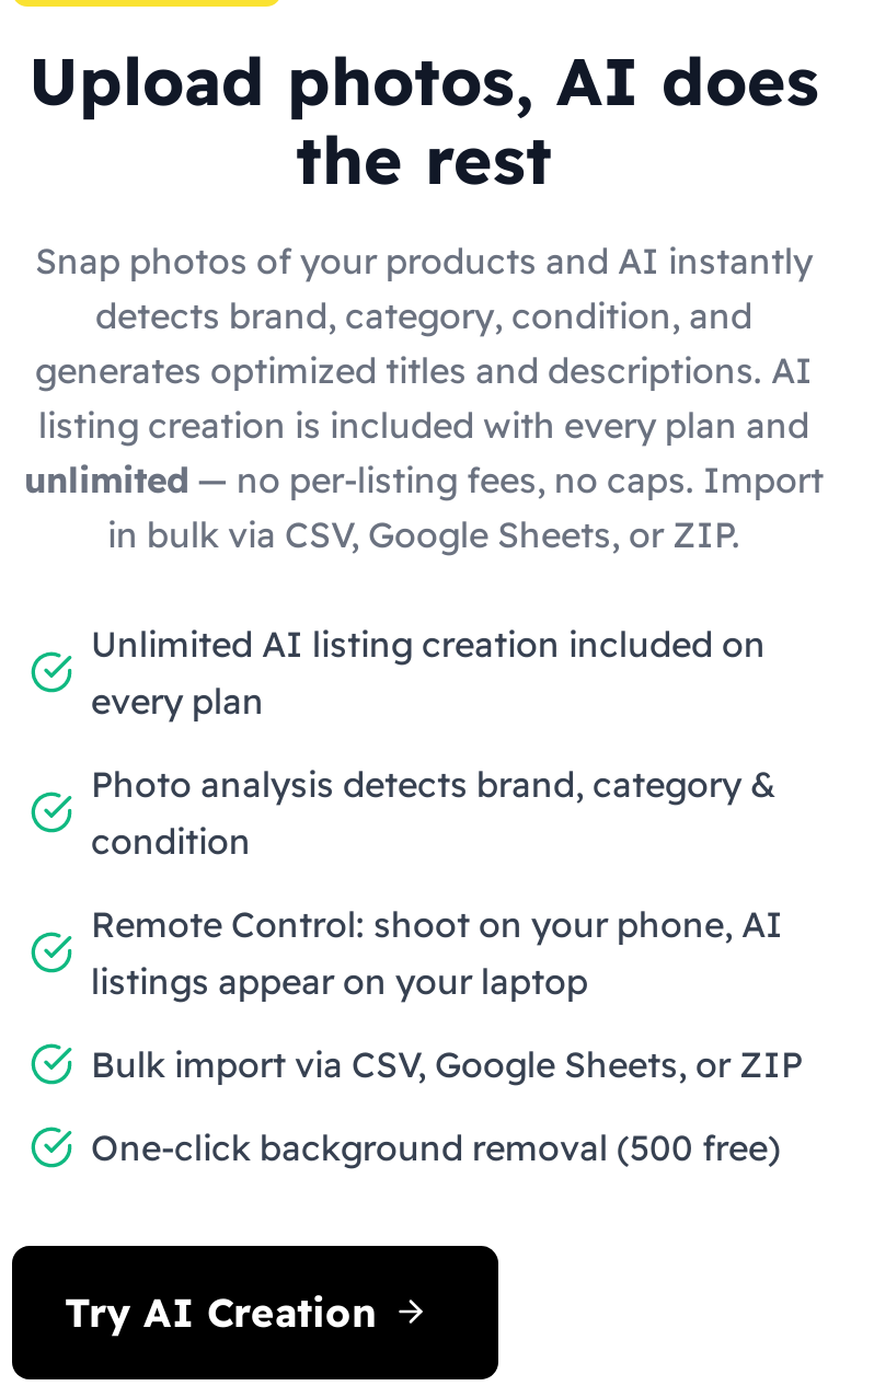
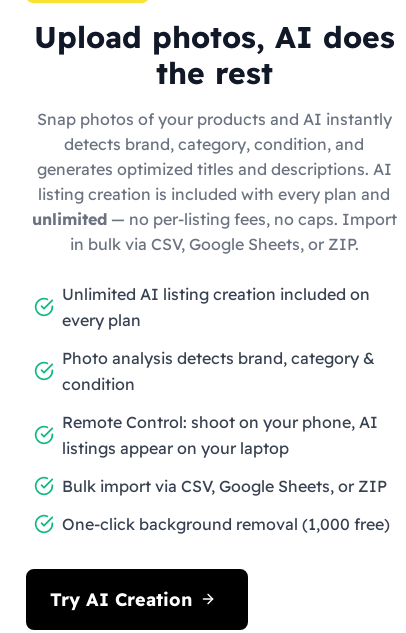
[91,1125,781,1169] One-click background removal (500 free) -> [62,514,390,534] One-click background removal (1,000 free)

